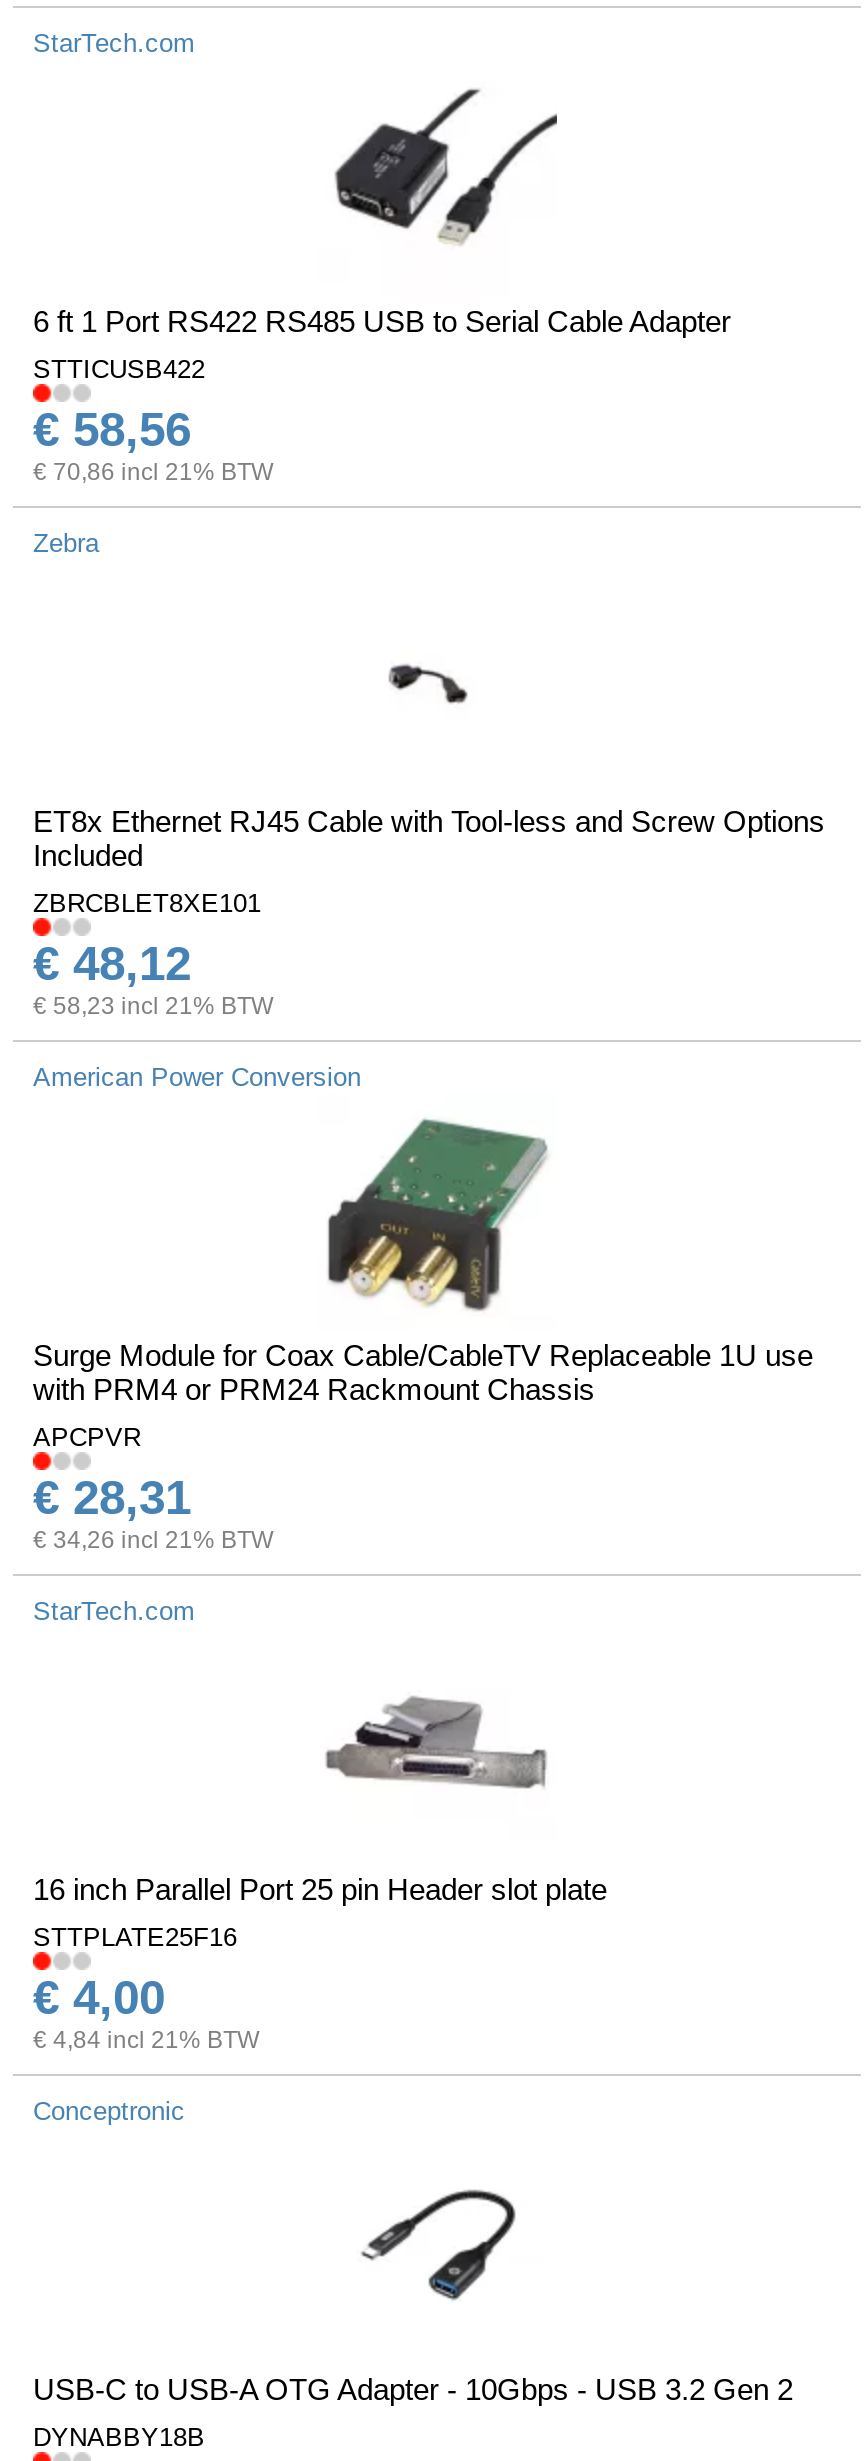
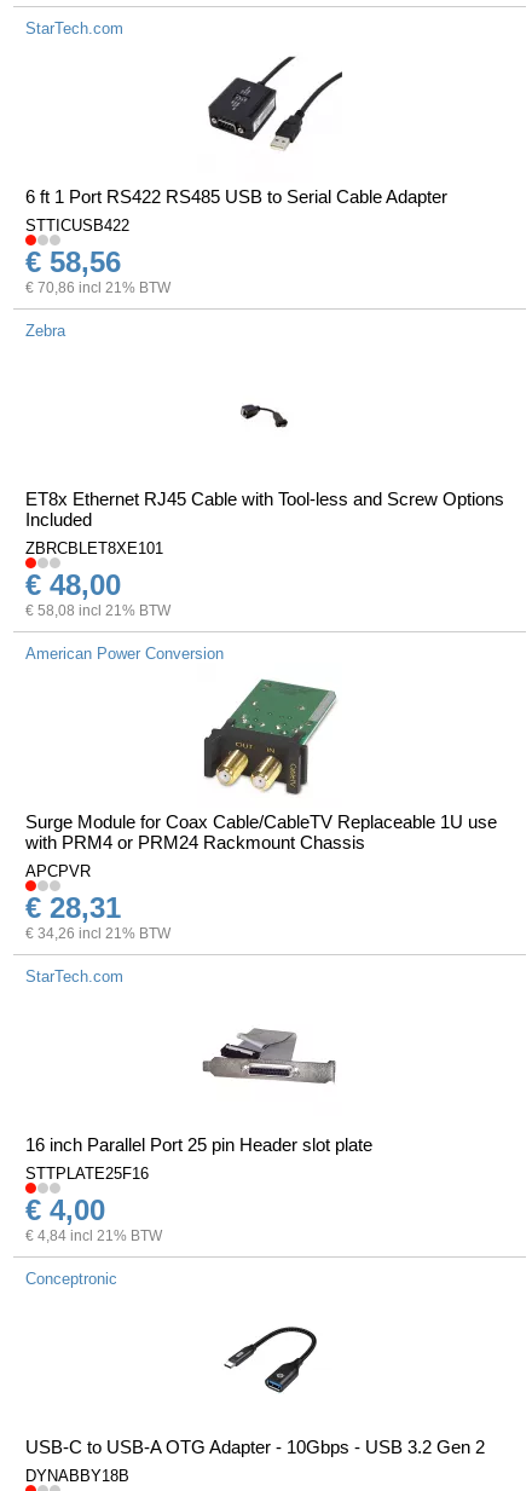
[33,936,191,990] € 48,12 -> [25,568,121,601] € 48,00
[33,992,273,1020] € 58,23 incl 21% BTW -> [25,602,170,619] € 58,08 incl 21% BTW

